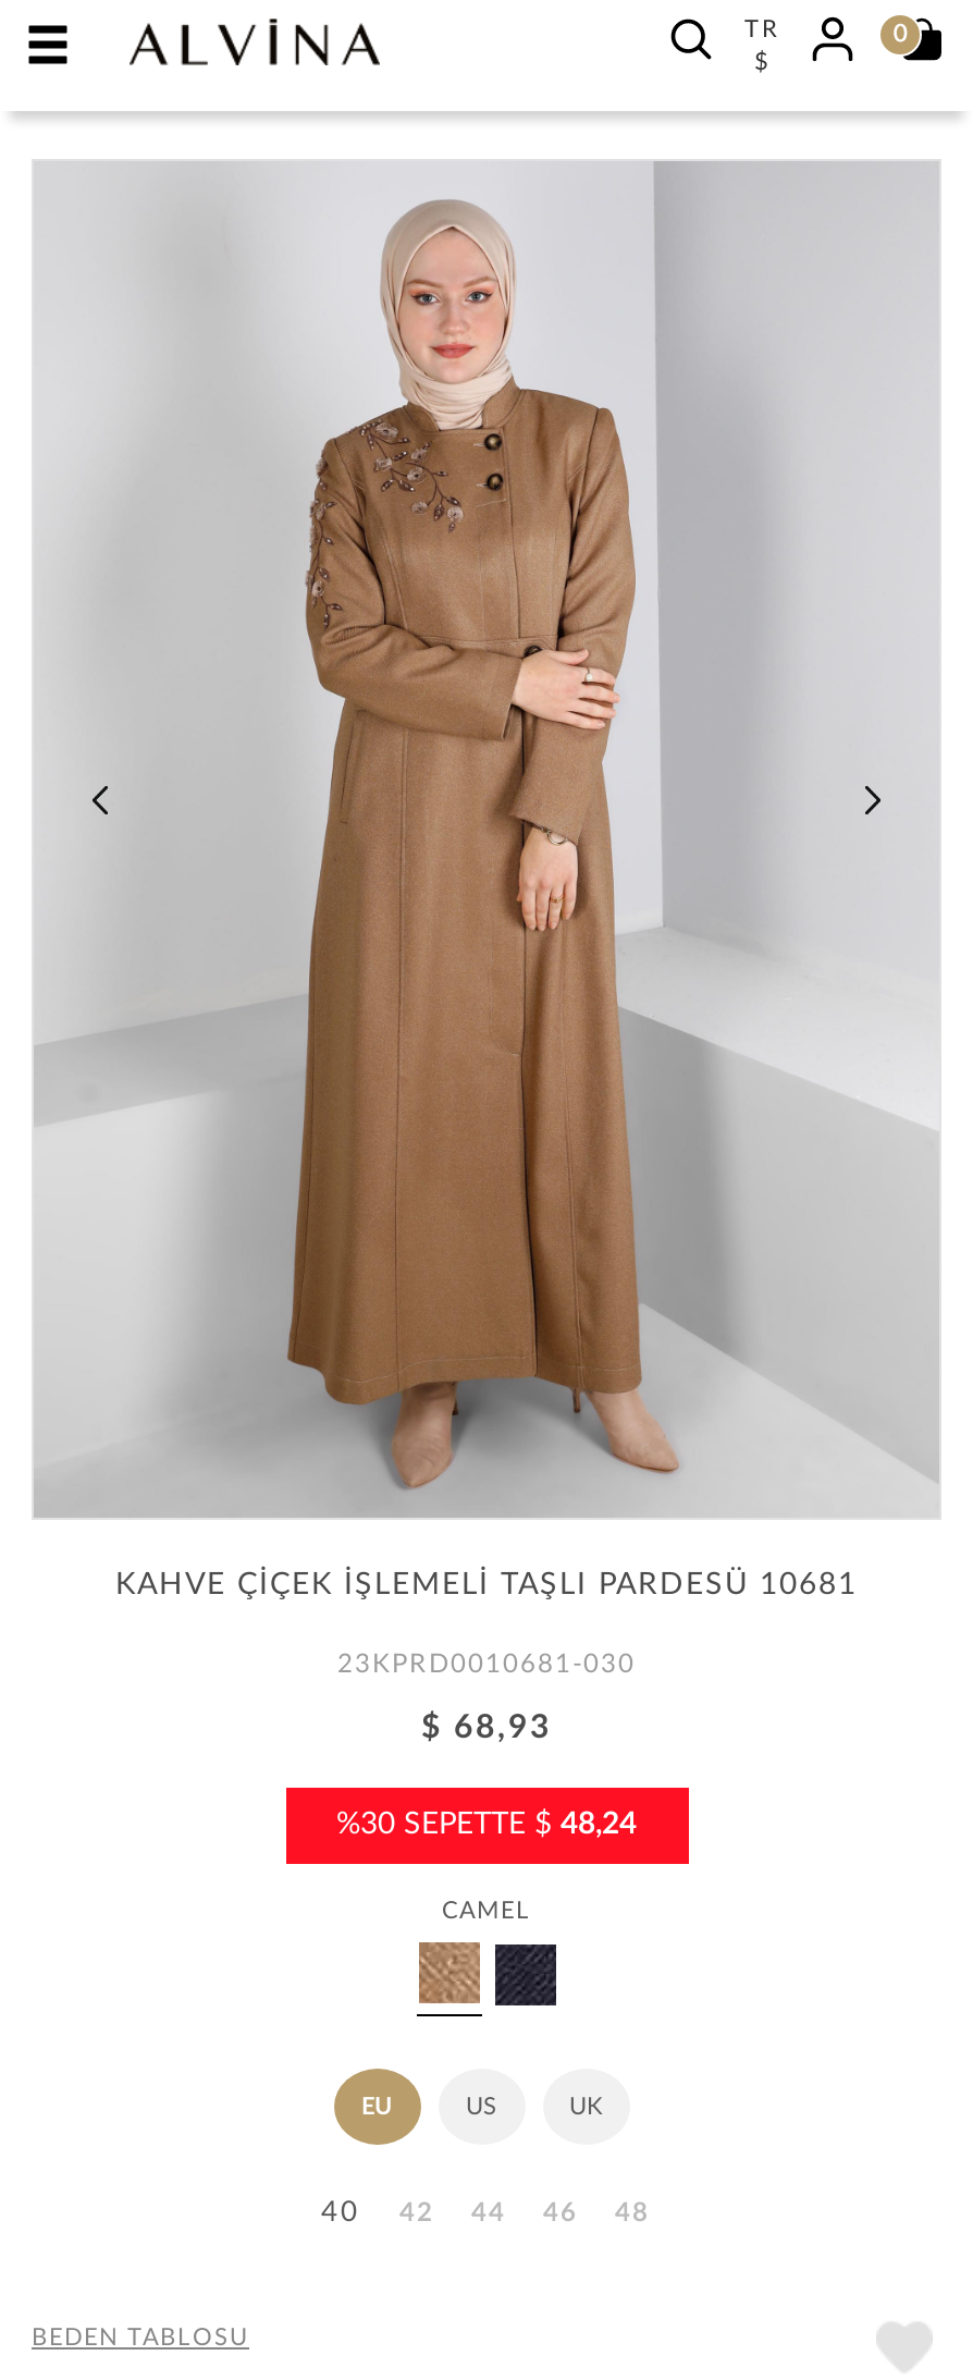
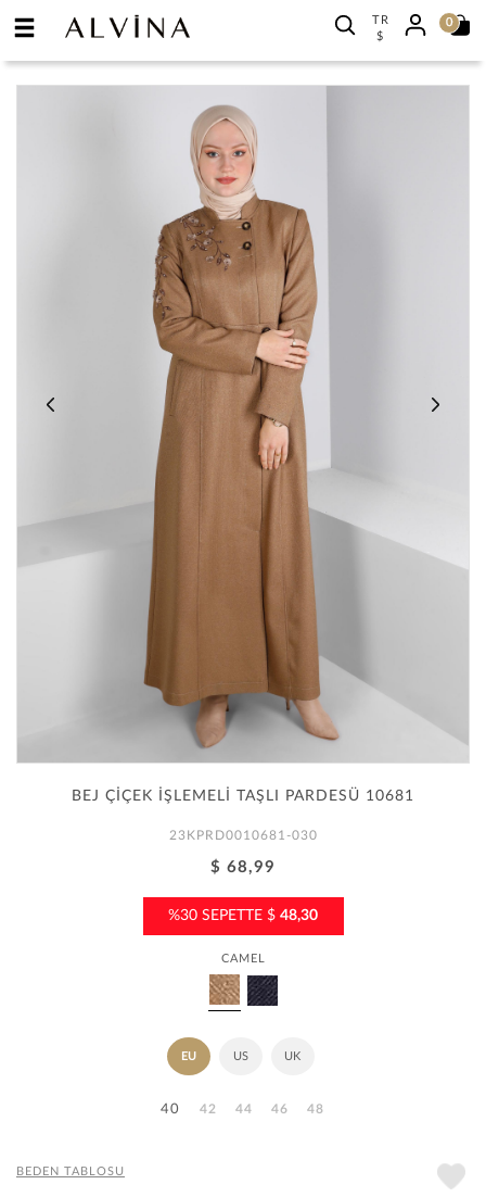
[115,1571,858,1602] KAHVE ÇİÇEK İŞLEMELİ TAŞLI PARDESÜ 10681 -> [72,789,414,804] BEJ ÇİÇEK İŞLEMELİ TAŞLI PARDESÜ 10681
[421,1713,552,1745] $ 68,93 -> [210,860,276,876] $ 68,99
[336,1811,637,1841] %30 SEPETTE $48,24 -> [168,909,318,924] %30 SEPETTE $48,30

